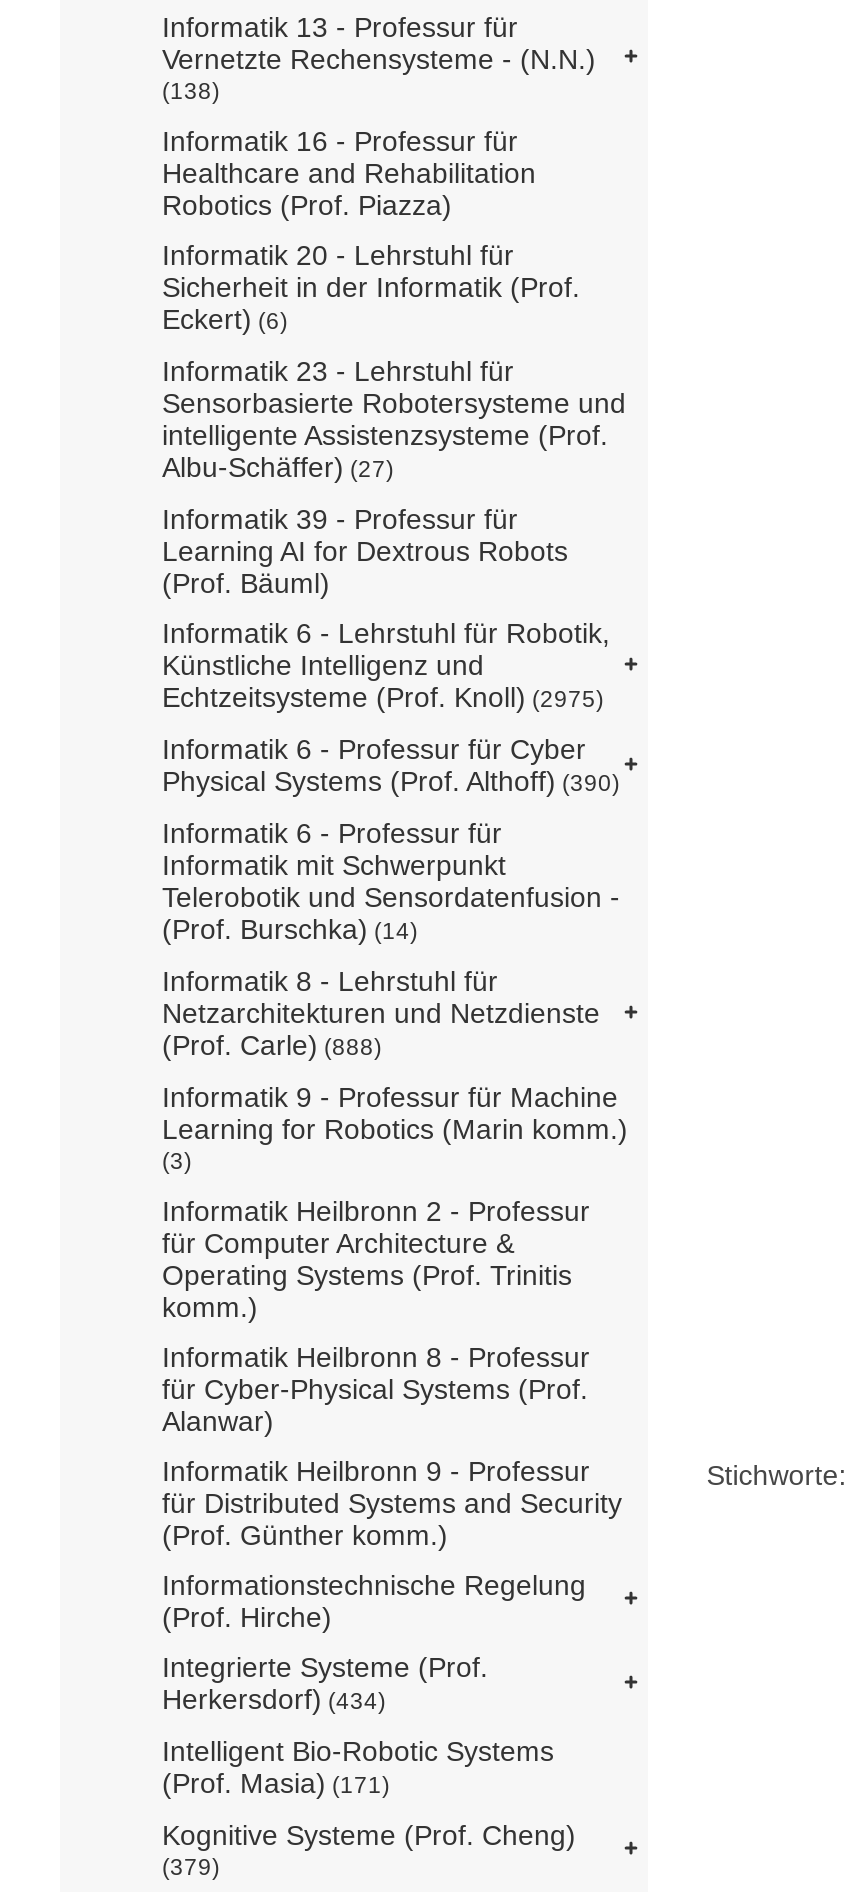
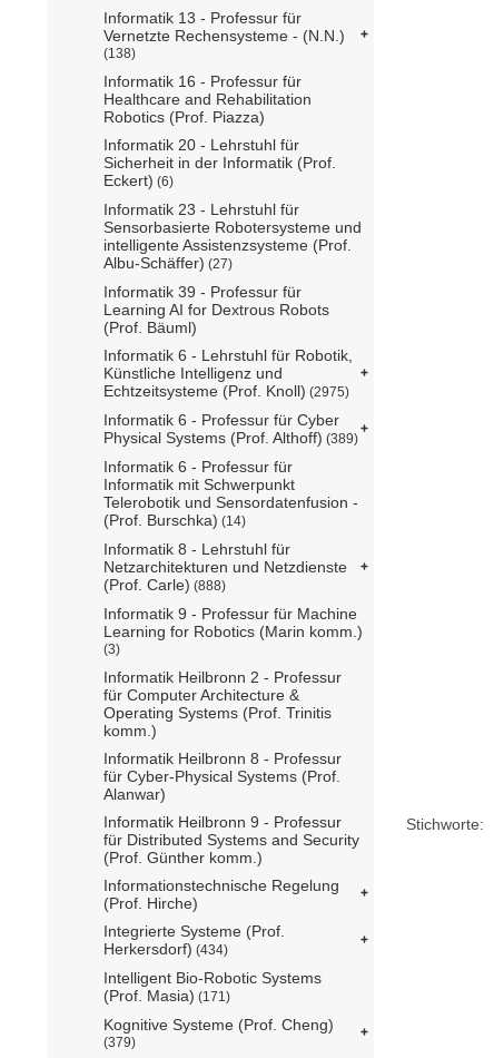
[162,765,620,797] Physical Systems (Prof. Althoff) (390) -> [103,429,358,447] Physical Systems (Prof. Althoff) (389)

